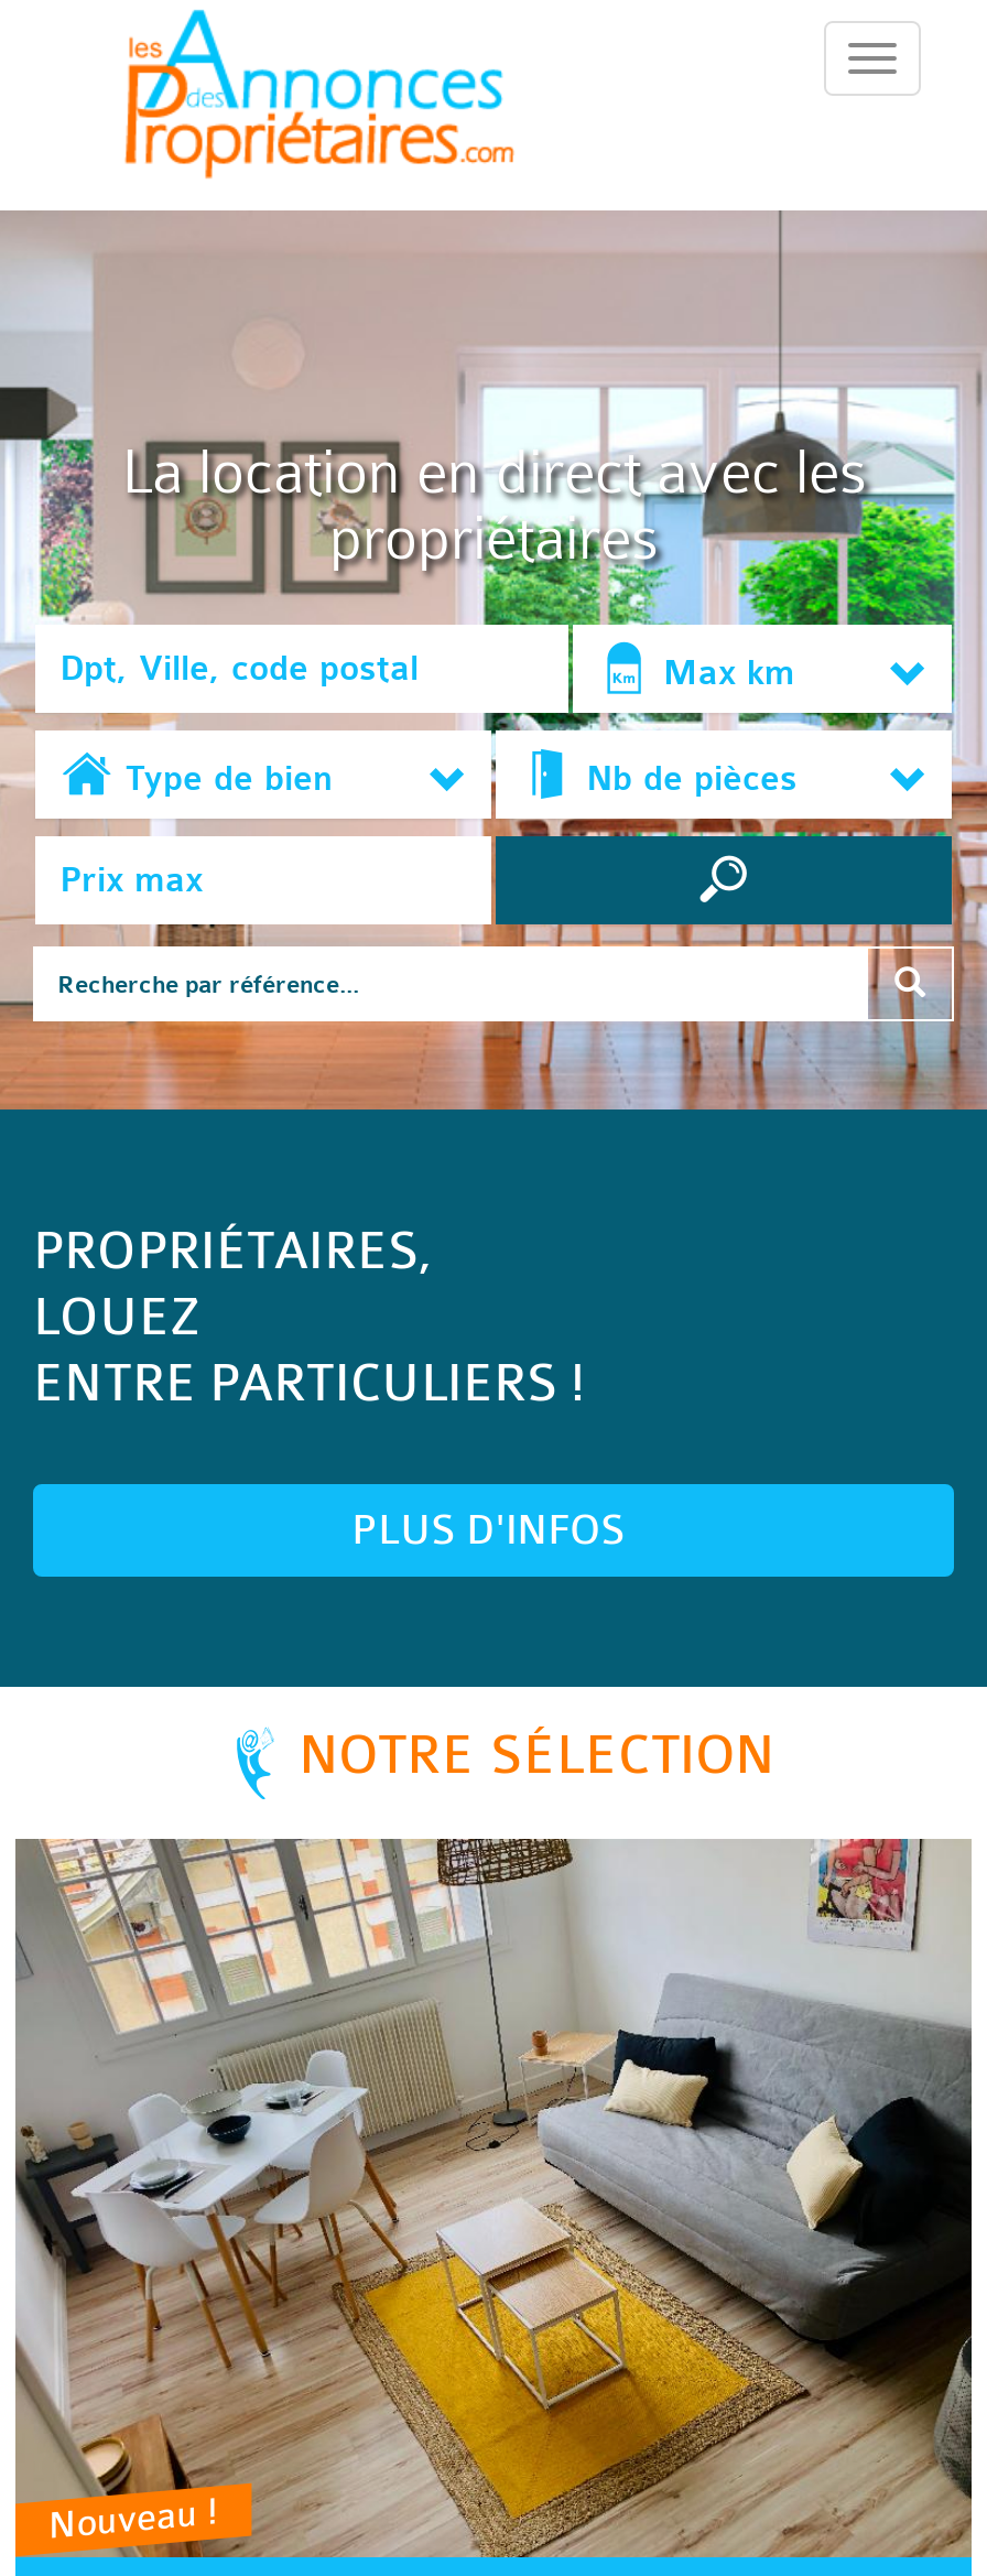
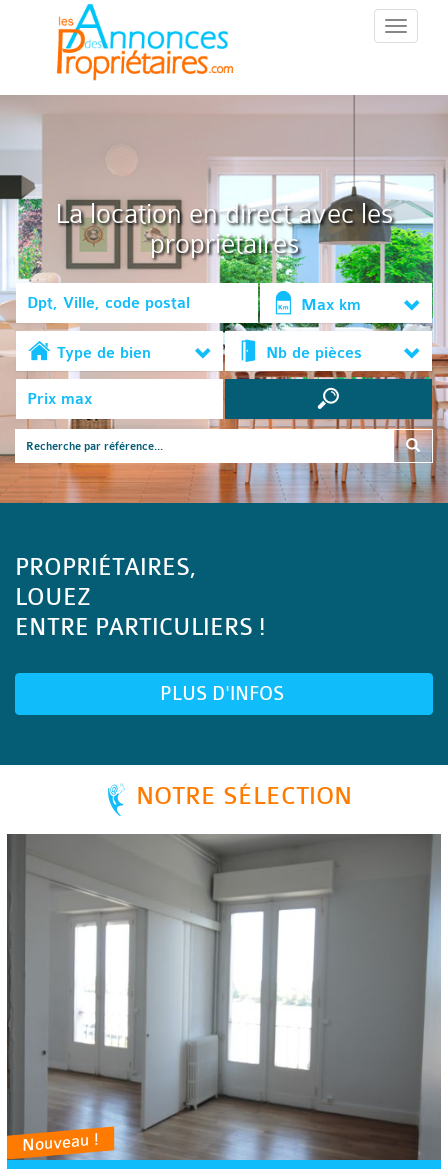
[15,1837,974,2559] [image] -> [6,833,441,1161] [image]

